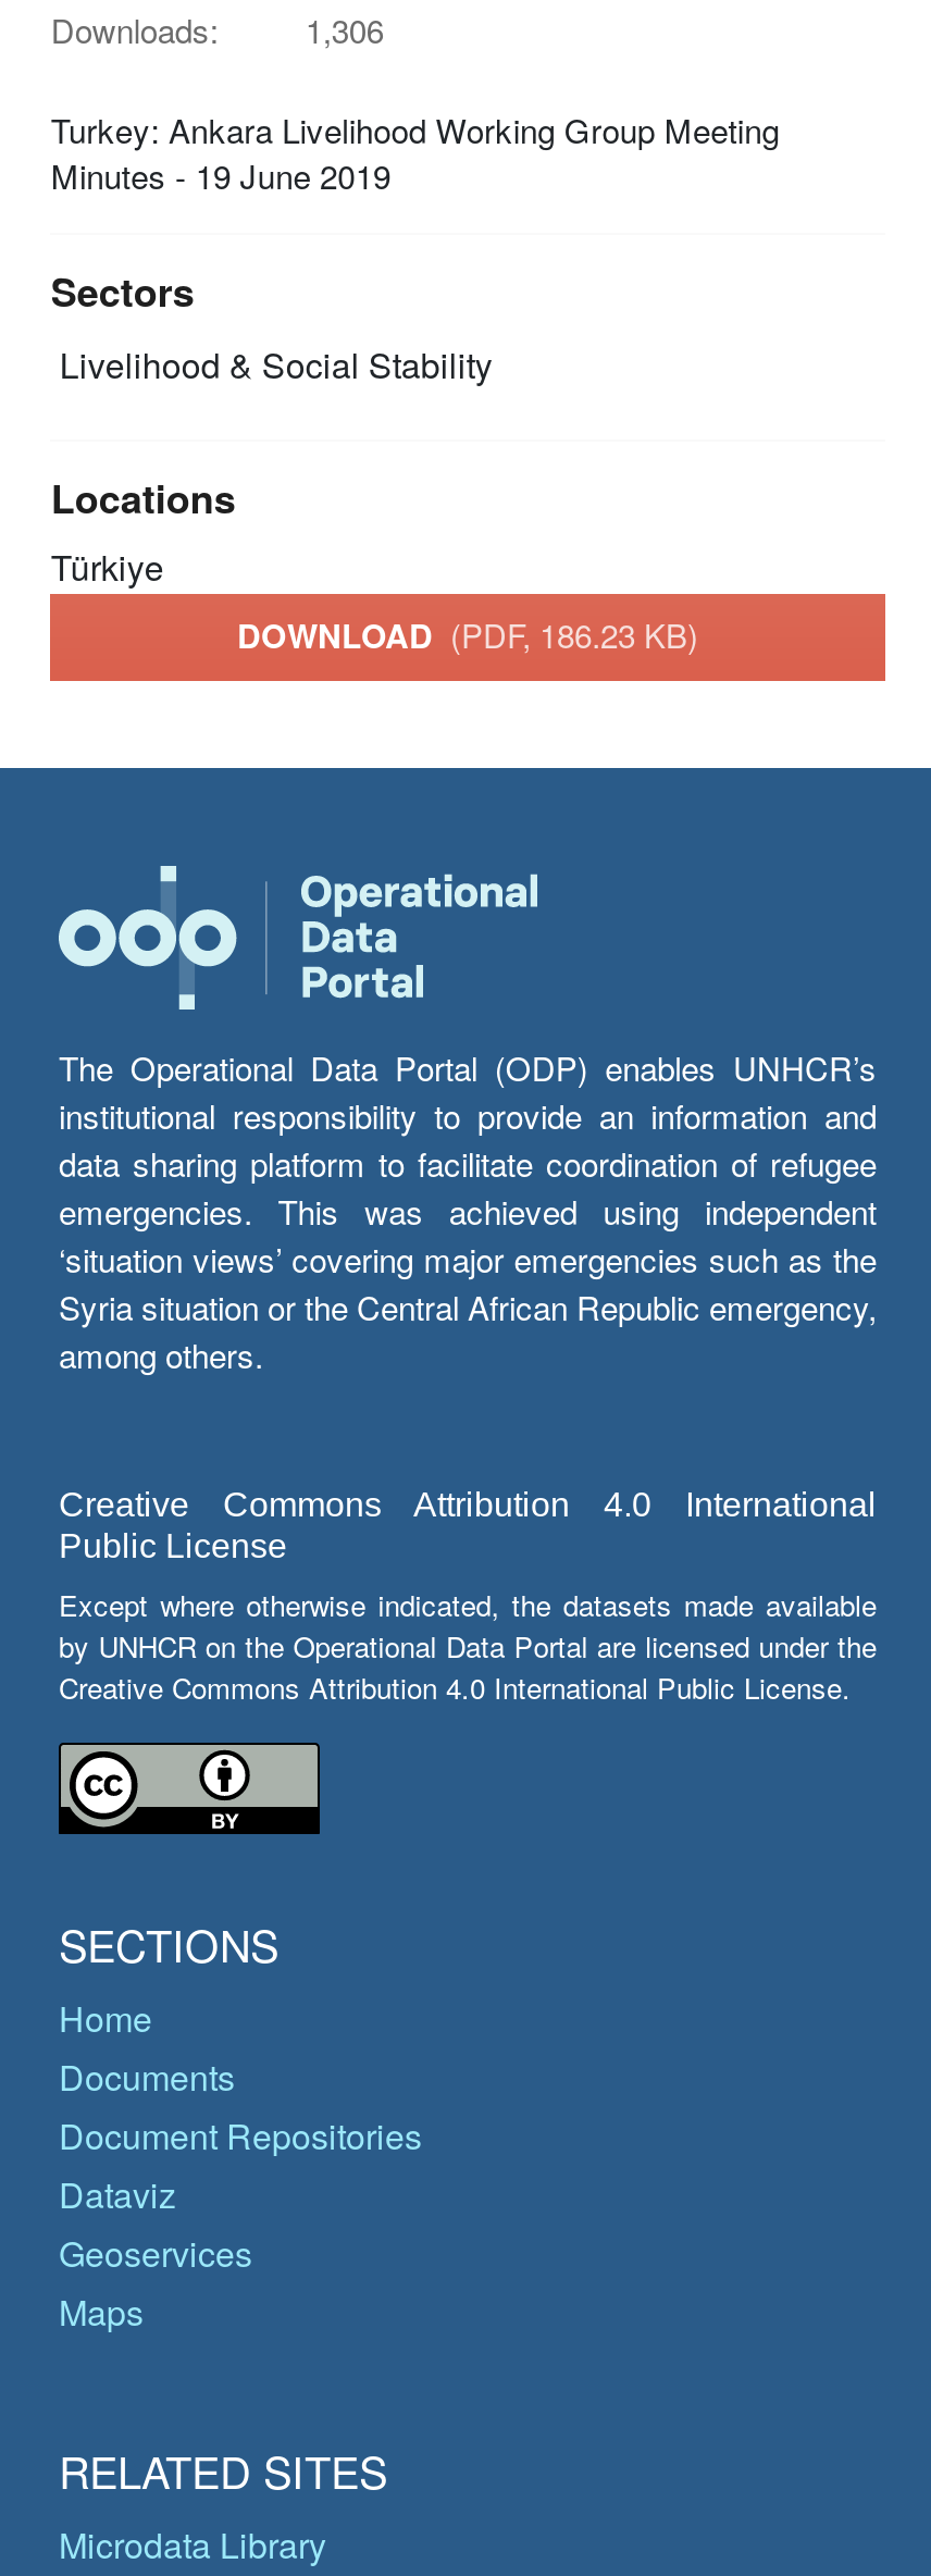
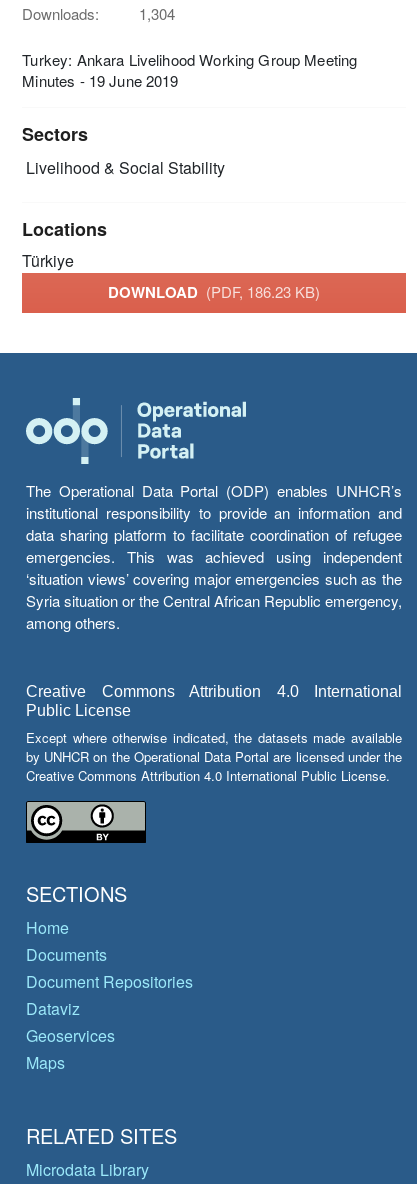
[51,6,383,52] Downloads: 1,306 -> [22,3,175,24] Downloads: 1,304

